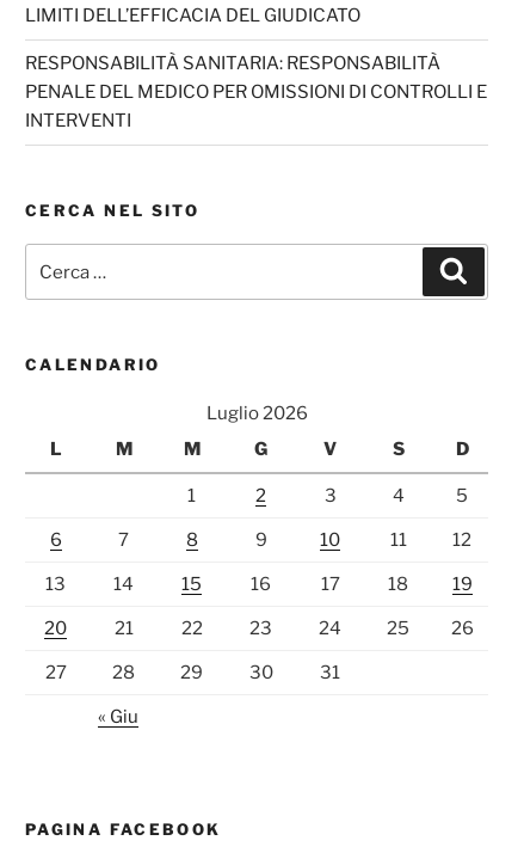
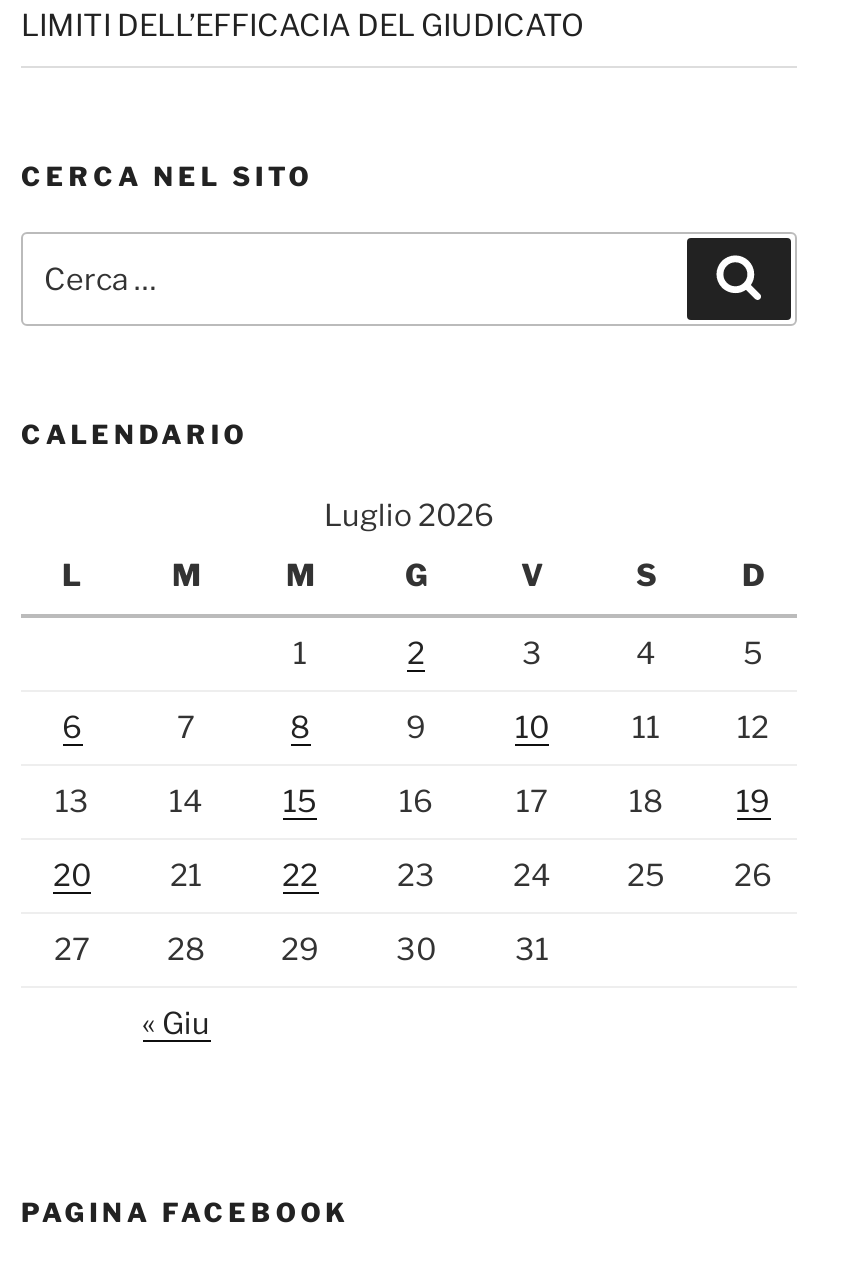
[25,53,487,131] RESPONSABILITÀ SANITARIA: RESPONSABILITÀ | PENALE DEL MEDICO PER OMISSIONI DI CONTROLLI E | INTERVENTI -> none

